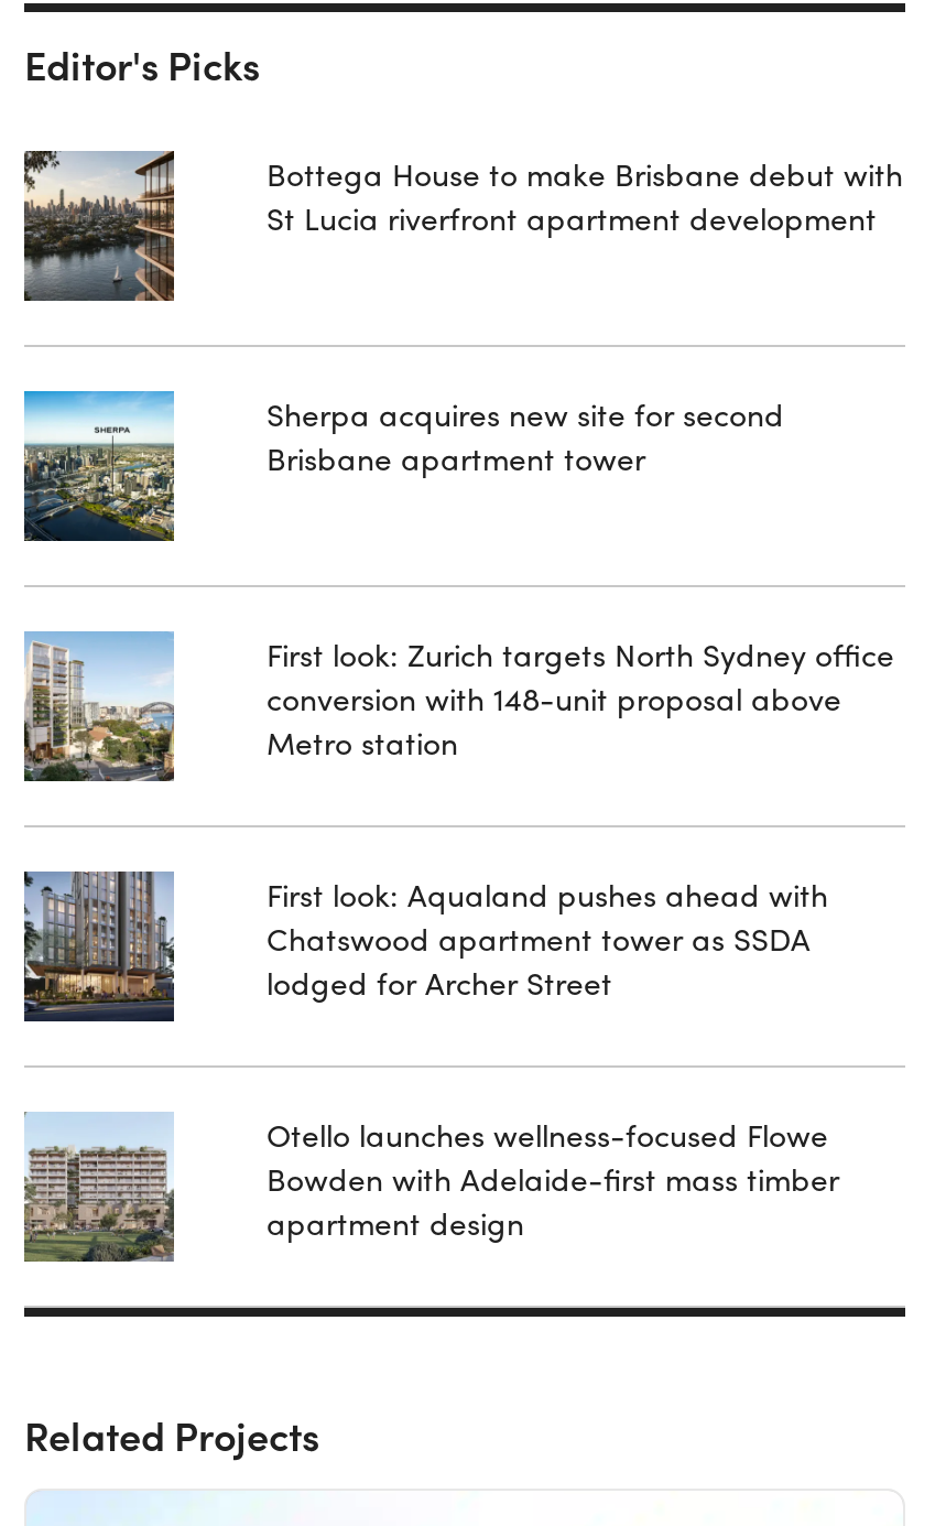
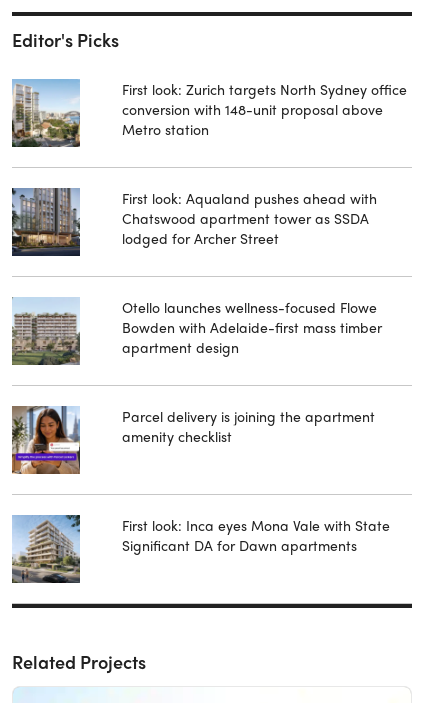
[22,149,176,301] [image] -> none
[267,150,903,238] Bottega House to make Brisbane debut with | St Lucia riverfront apartment development -> none
[22,389,176,541] [image] -> none
[267,390,784,478] Sherpa acquires new site for second | Brisbane apartment tower -> none
moved [20,630,894,1243] -> [10,78,407,356]: [image] | First look: Zurich targets North Sydney office | conversion with 148-unit proposal above | ... | Bowden with Adelaide-first mass timber | apartment design
none -> [11,405,81,475] [image]
none -> [12,514,81,584] [image]
none -> [122,405,375,445] Parcel delivery is joining the apartment | amenity checklist
none -> [122,514,390,554] First look: Inca eyes Mona Vale with State | Significant DA for Dawn apartments

